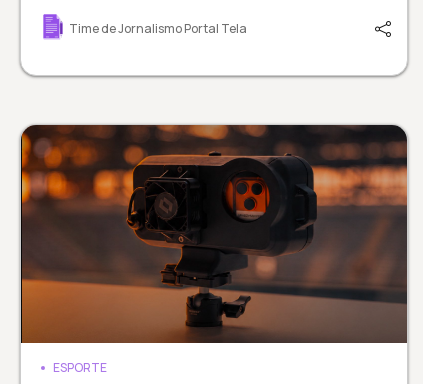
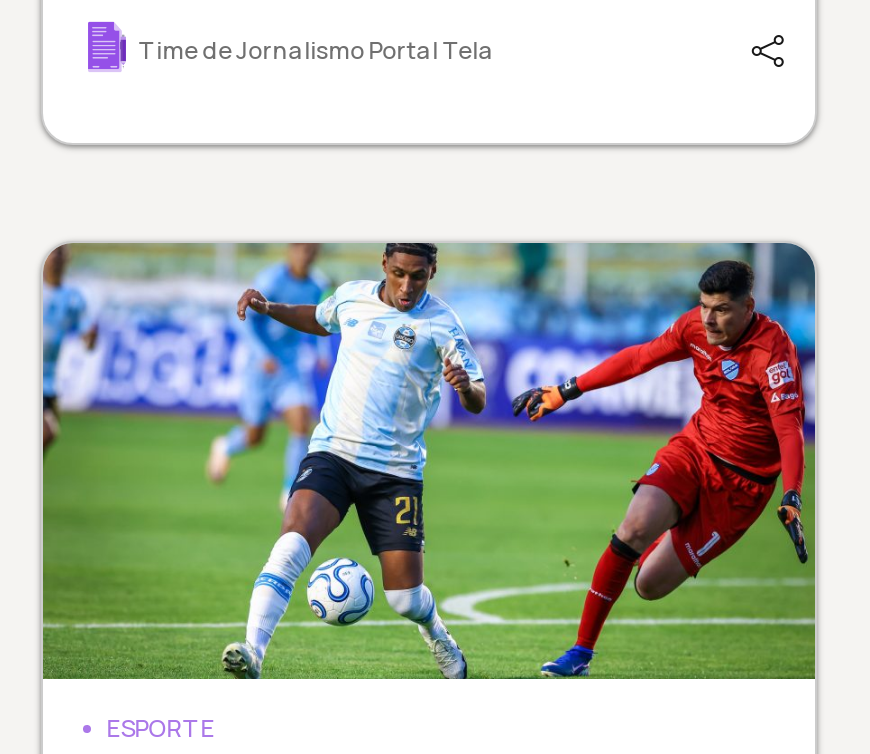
[20,124,408,344] [image] -> [41,241,817,681] [image]

